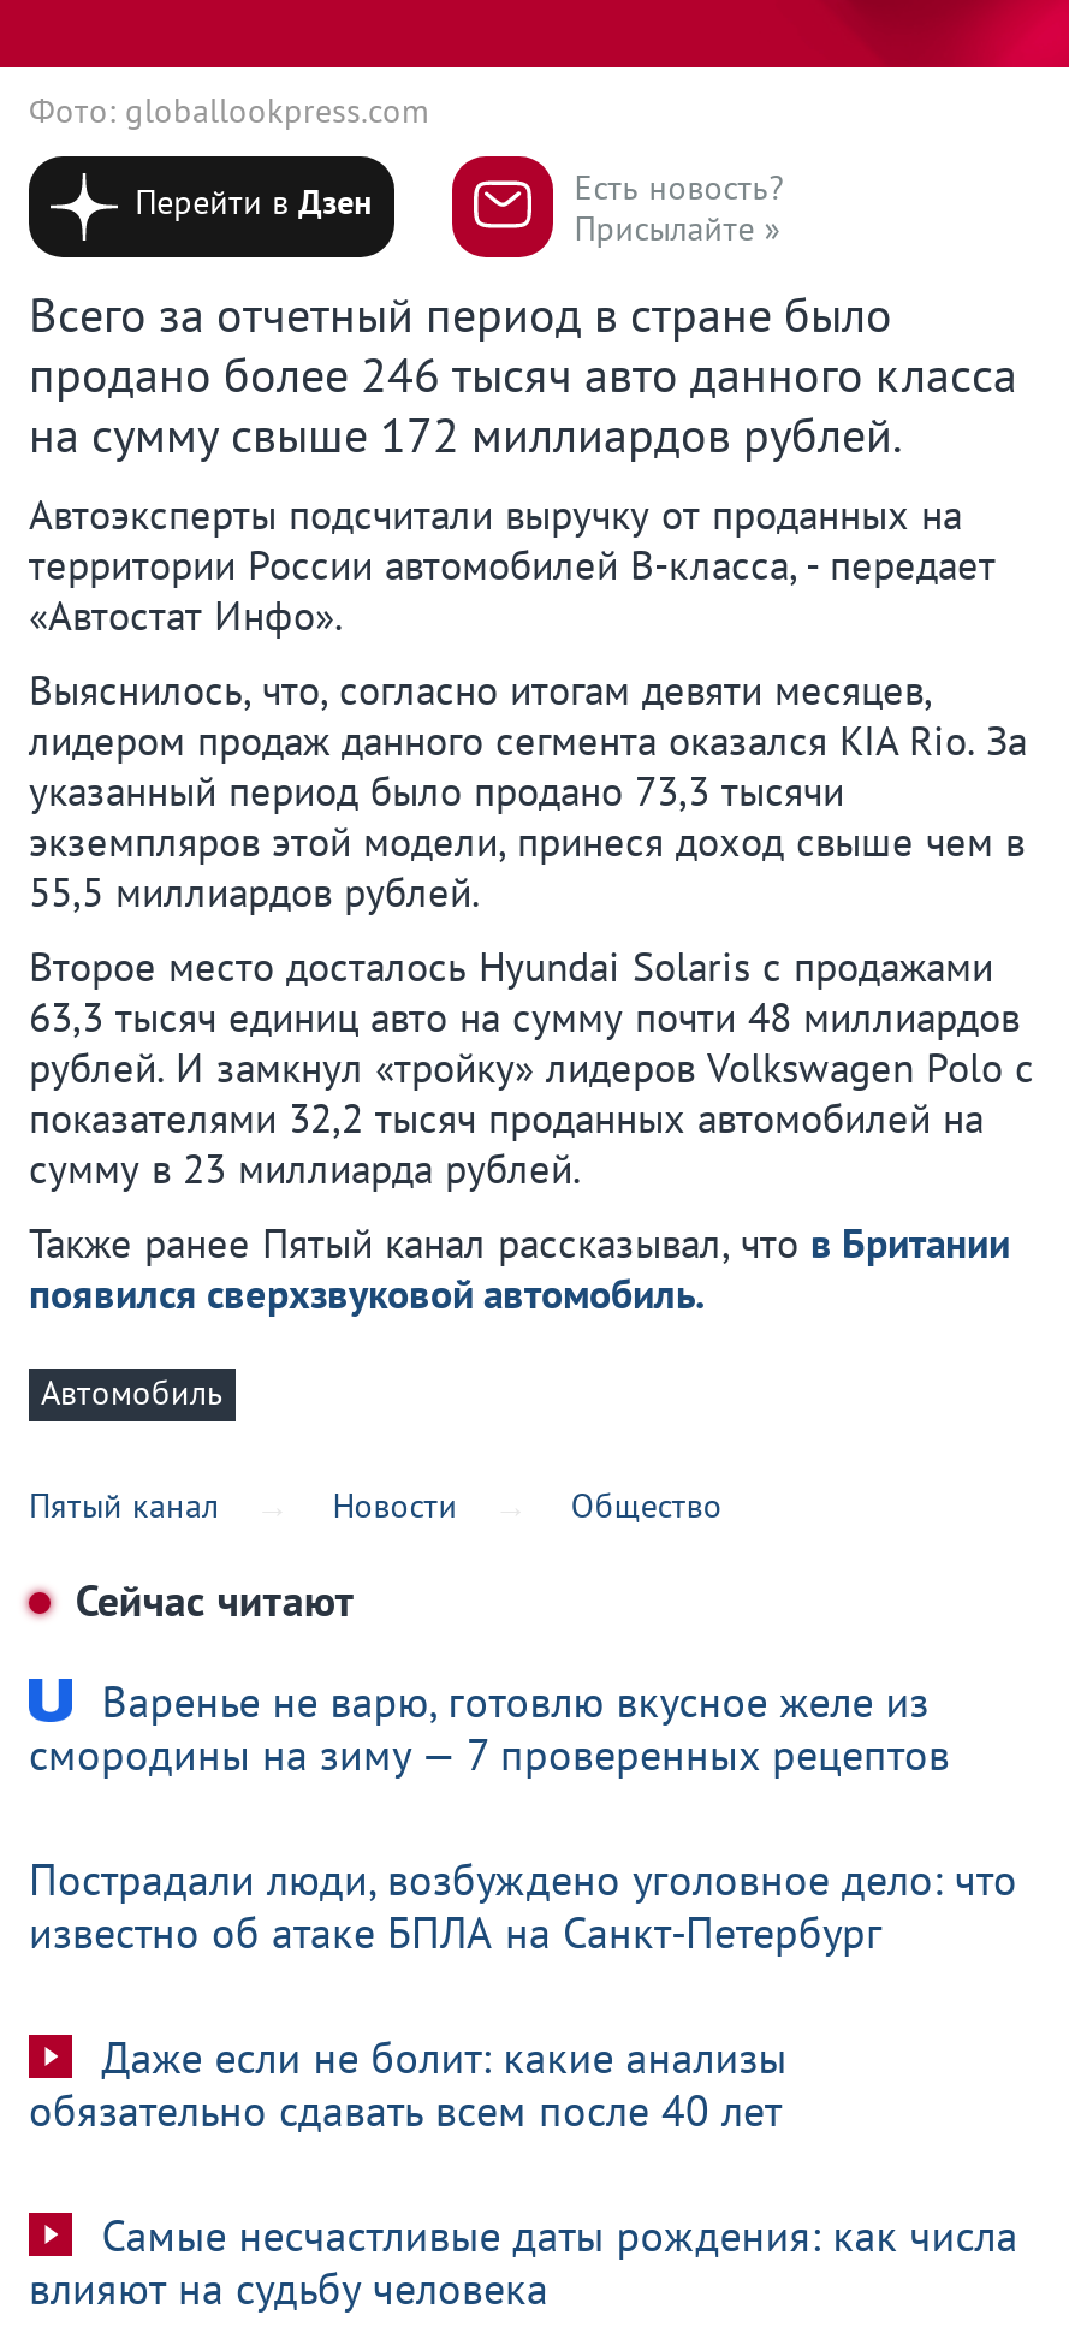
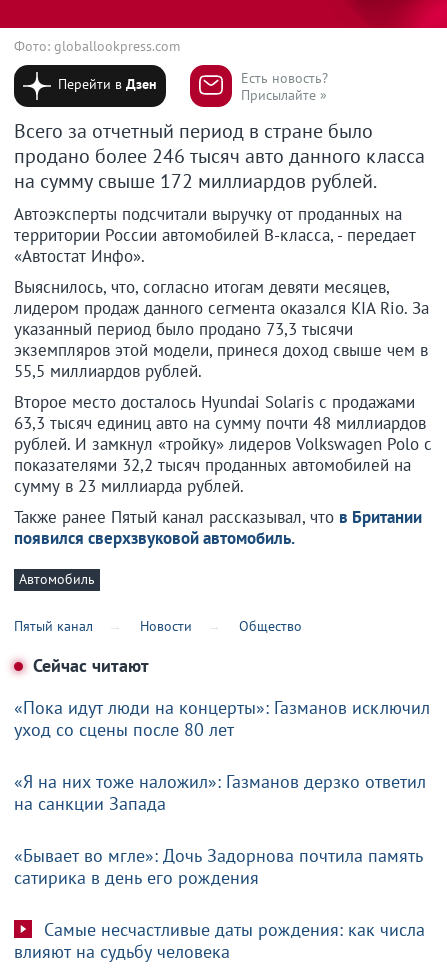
[29,1674,950,1782] Варенье не варю, готовлю вкусное желе из | смородины на зиму — 7 проверенных рецептов -> [14,696,430,741] «Пока идут люди на концерты»: Газманов исключил | уход со сцены после 80 лет
[29,1851,1017,1960] Пострадали люди, возбуждено уголовное дело: что | известно об атаке БПЛА на Санкт-Петербург -> [14,770,426,815] «Я на них тоже наложил»: Газманов дерзко ответил | на санкции Запада
[29,2029,787,2138] Даже если не болит: какие анализы | обязательно сдавать всем после 40 лет -> [14,844,423,889] «Бывает во мгле»: Дочь Задорнова почтила память | сатирика в день его рождения

